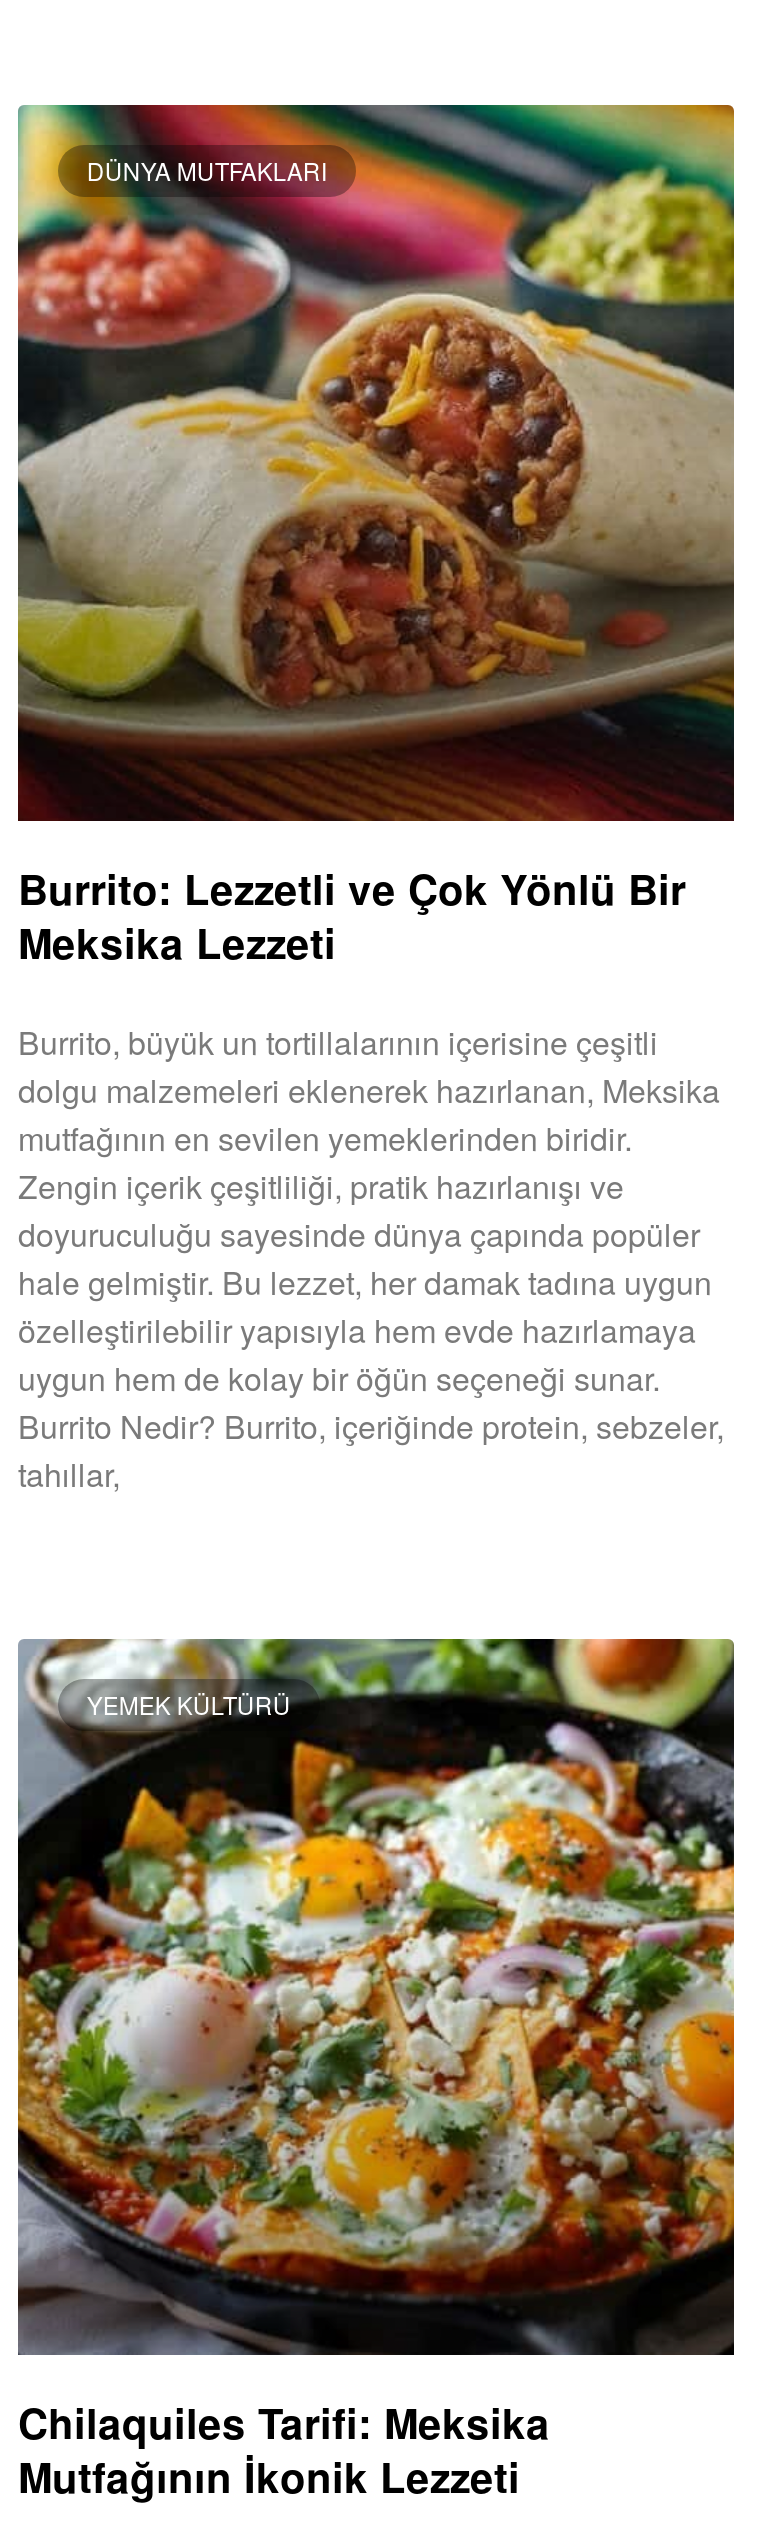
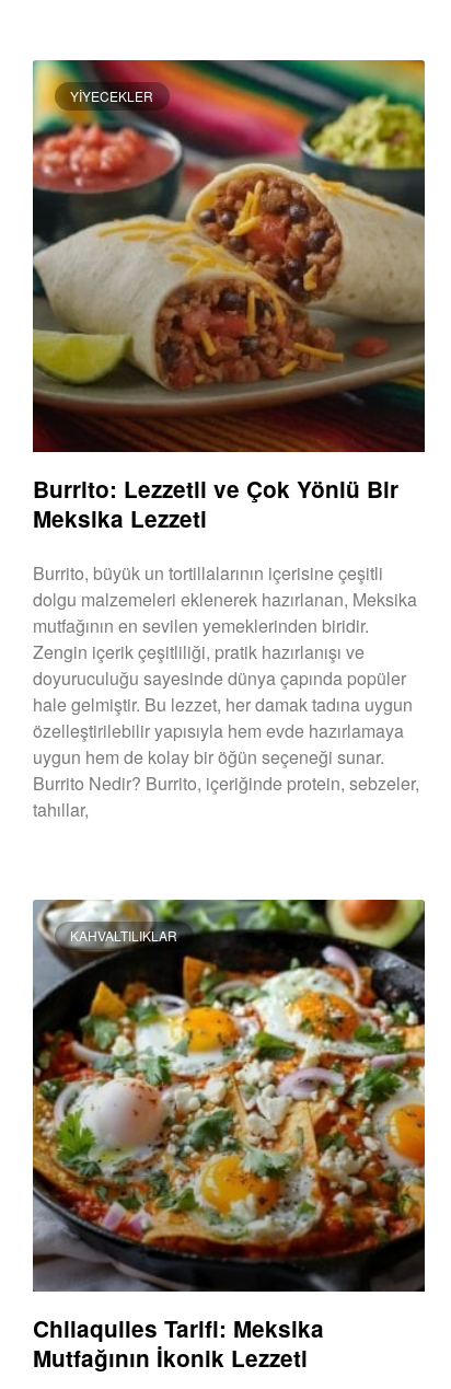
[87,153,327,187] DÜNYA MUTFAKLARI -> [70,86,154,105] YIYECEKLER
[87,1687,291,1721] YEMEK KÜLTÜRÜ -> [70,926,178,944] KAHVALTILIKLAR

